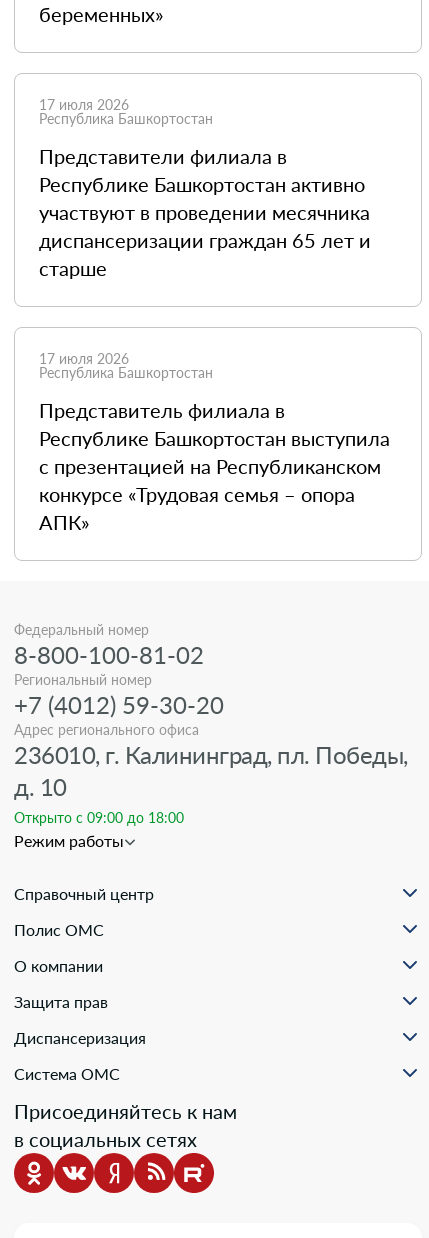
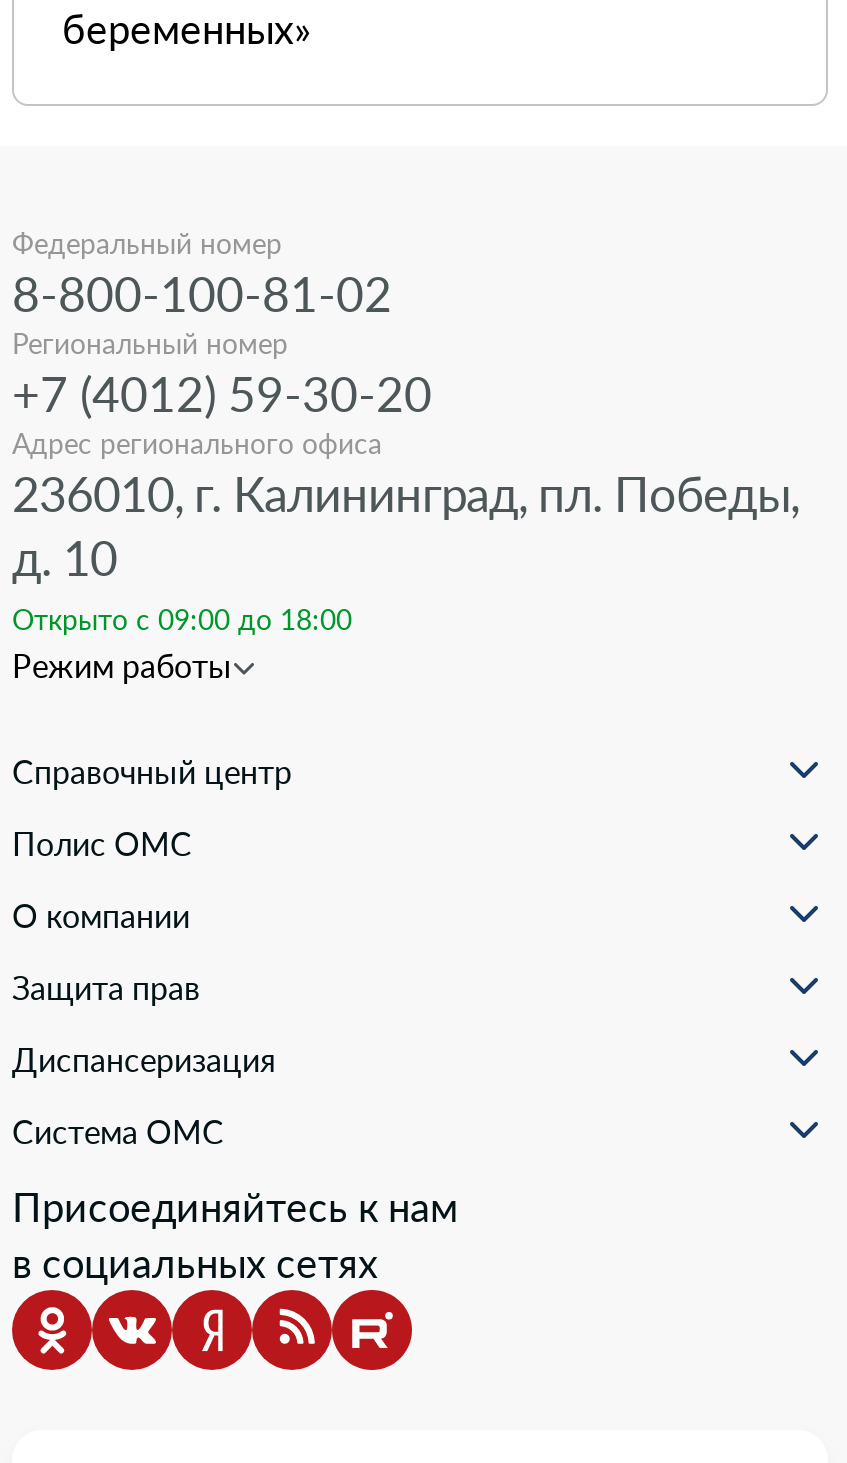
[39,96,213,127] 17 июля 2026 | Республика Башкортостан -> none
[39,144,371,280] Представители филиала в | Республике Башкортостан активно | участвуют в проведении месячника | диспансеризации граждан 65 лет и | старше -> none
[39,350,213,381] 17 июля 2026 | Республика Башкортостан -> none
[39,398,390,534] Представитель филиала в | Республике Башкортостан выступила | с презентацией на Республиканском | конкурсе «Трудовая семья – опора | АПК» -> none

